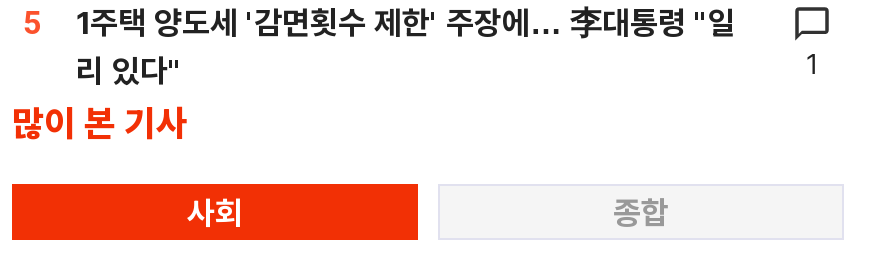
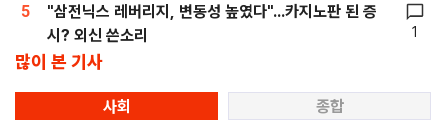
[76,4,736,90] 1주택 양도세 '감면횟수 제한' 주장에… 李대통령 "일 | 리 있다" -> [47,2,377,45] "삼전닉스 레버리지, 변동성 높였다"...카지노판 된 증 | 시? 외신 쓴소리

